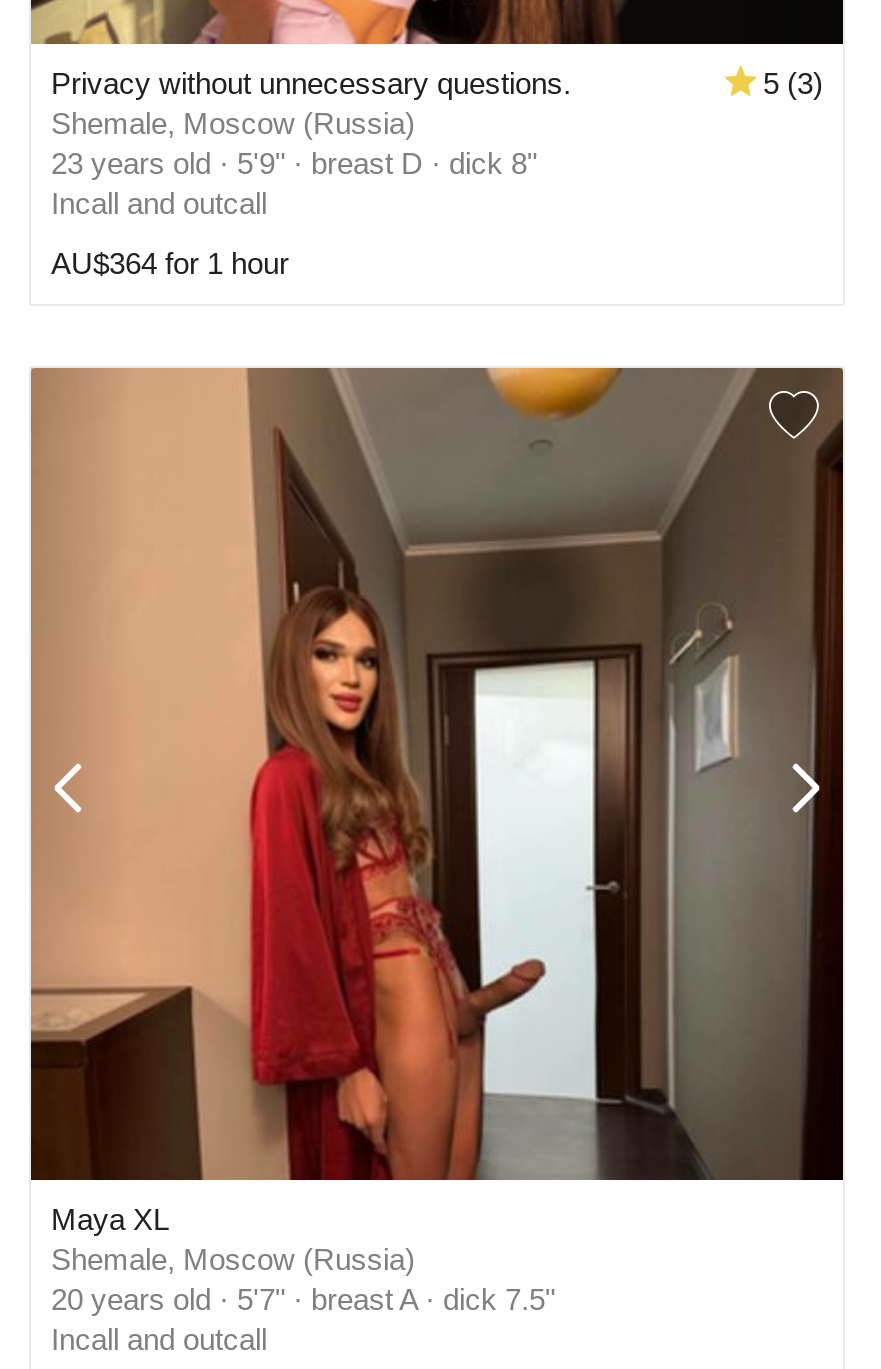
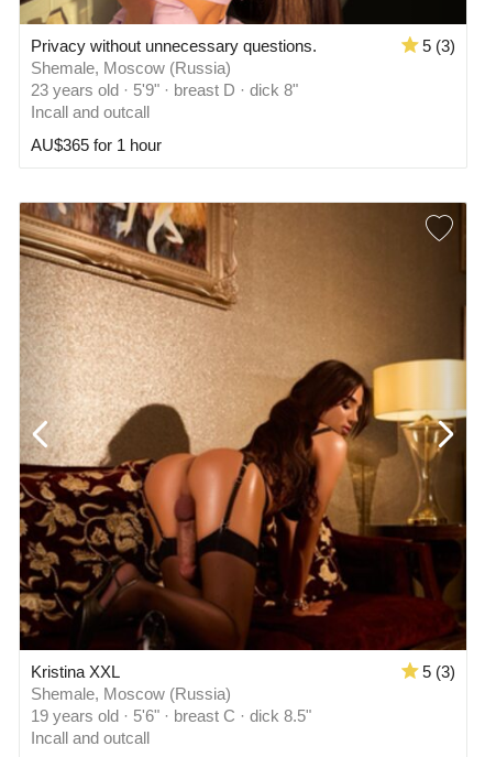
[51,246,289,280] AU$364 for 1 hour -> [31,136,162,154] AU$365 for 1 hour
[29,366,845,1236] [image] | Maya XL -> [19,202,467,681] [image] | Kristina XXL | 5 (3)
[51,1282,555,1316] 20 years old · 5'7" · breast A · dick 7.5" -> [31,706,311,725] 19 years old · 5'6" · breast C · dick 8.5"

